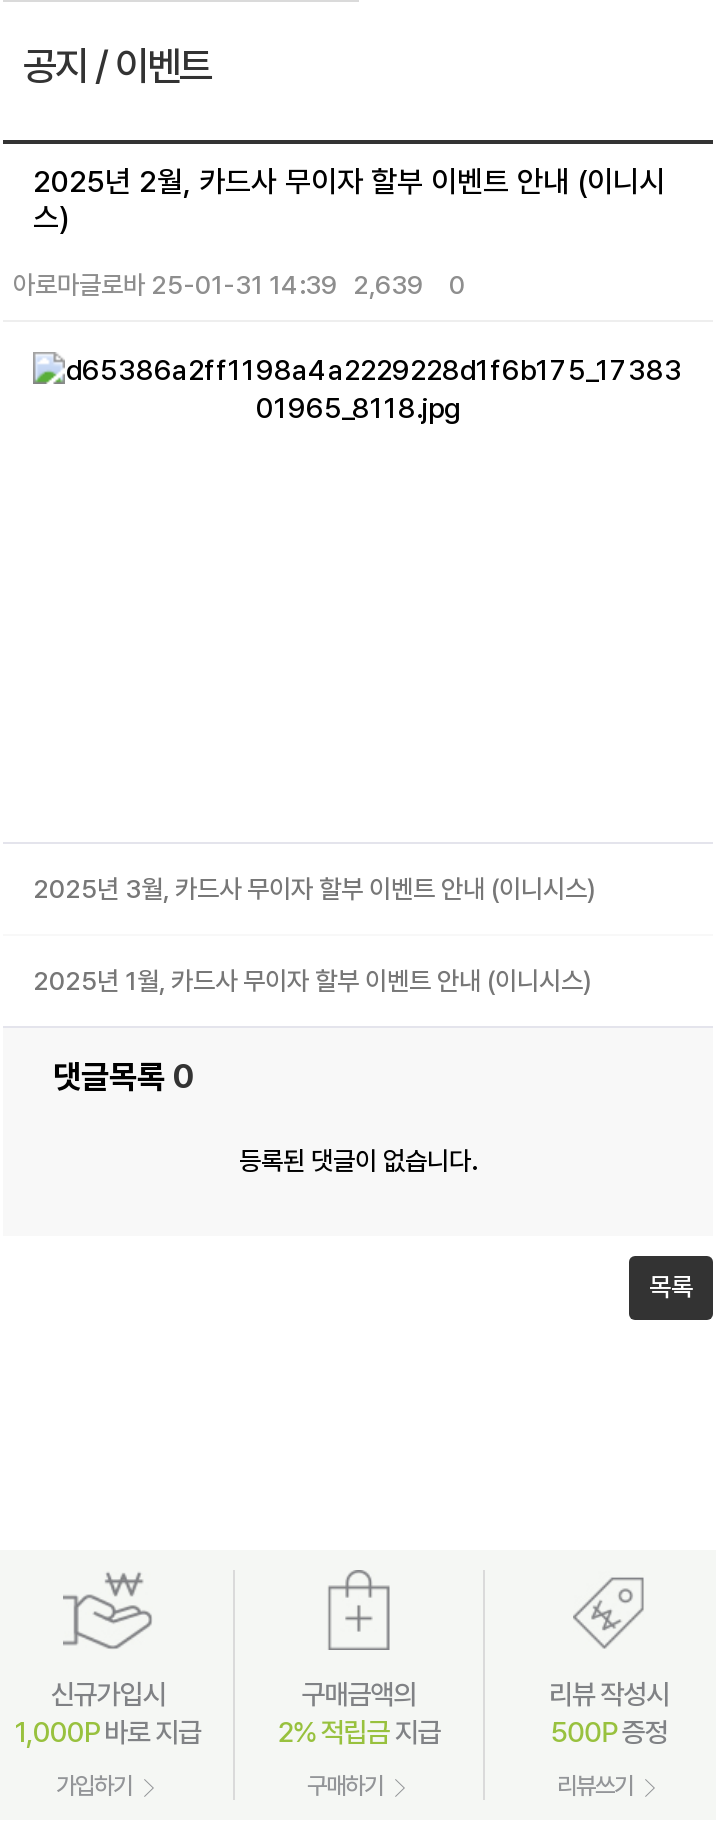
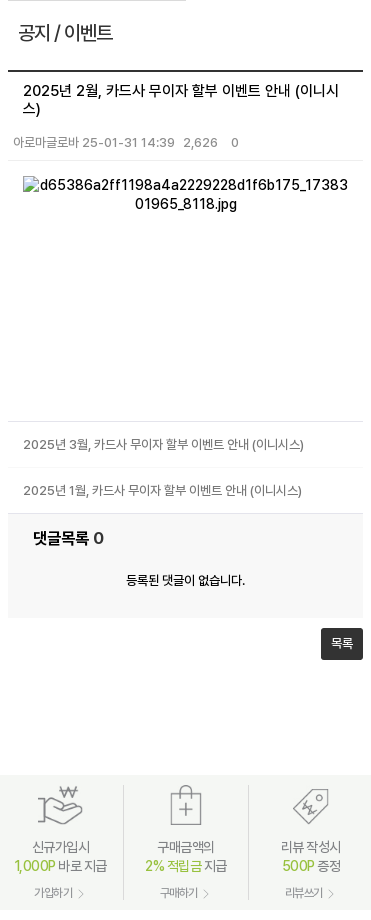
[13,270,423,300] 아로마글로바 25-01-31 14:39 2,639 -> [13,135,218,150] 아로마글로바 25-01-31 14:39 2,626

